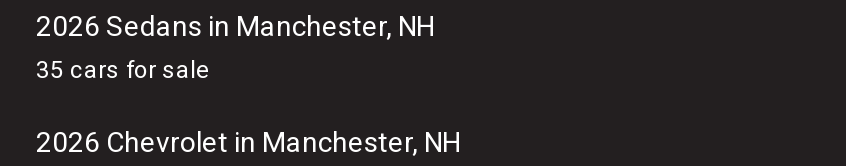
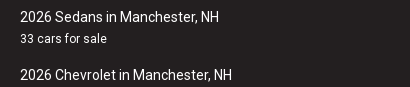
[36,56,210,84] 35 cars for sale -> [20,32,107,46] 33 cars for sale

